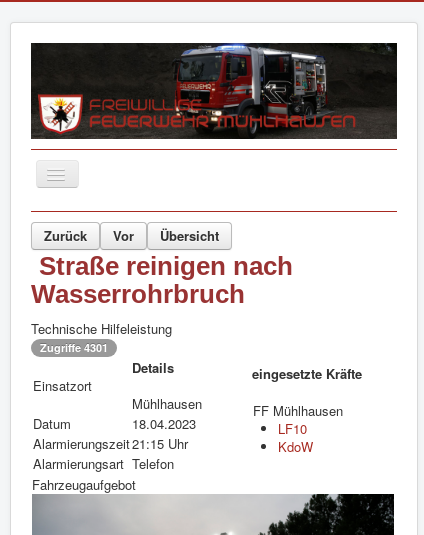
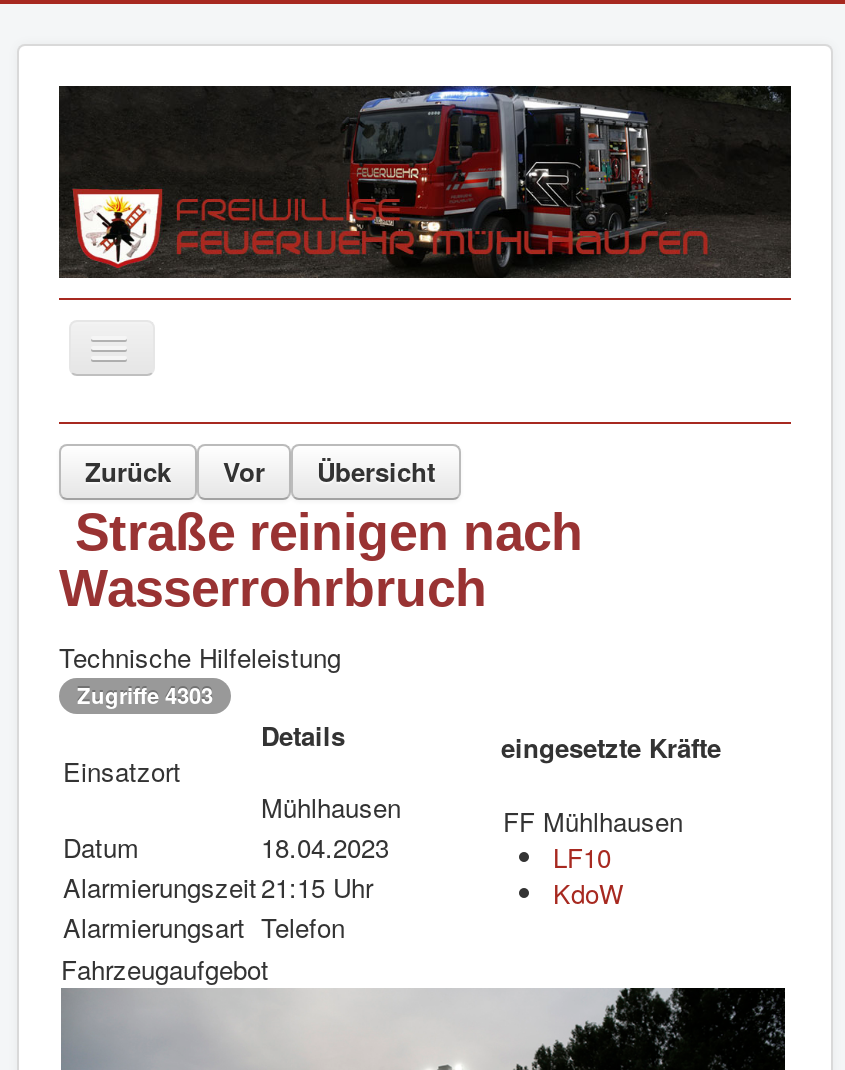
[40,340,108,355] Zugriffe 4301 -> [77,681,213,711] Zugriffe 4303

